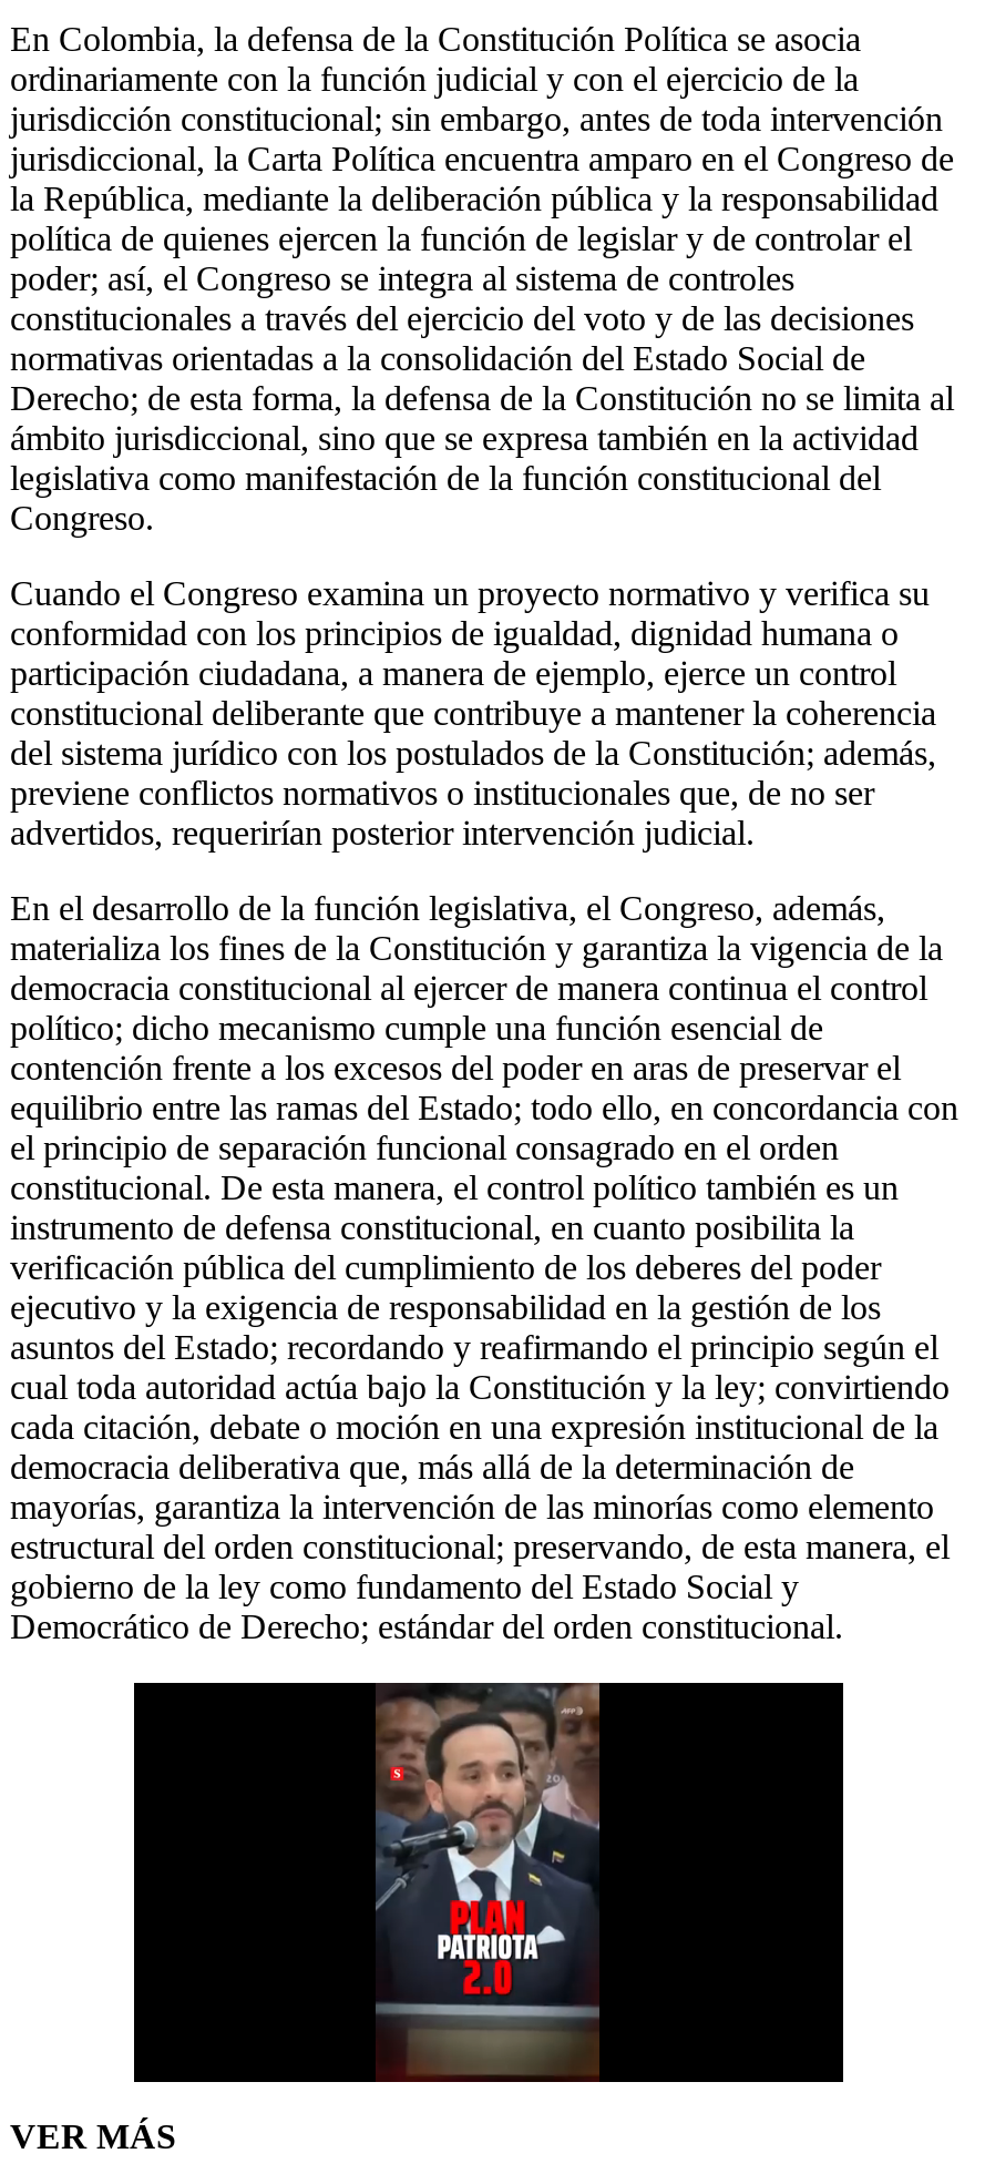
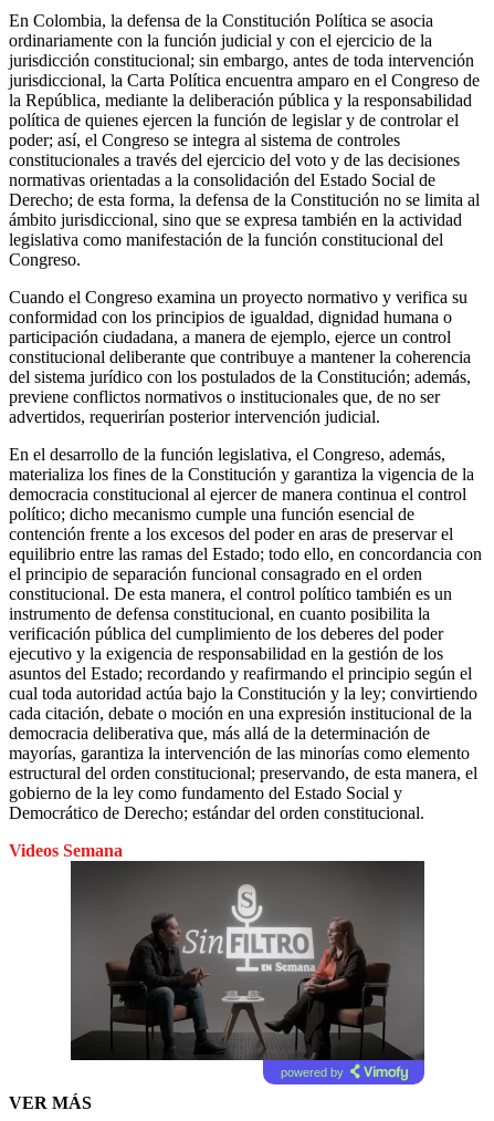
none -> [9,841,123,859] Videos Semana
none -> [280,1065,343,1079] powered by
[136,1681,843,2100] [image] -> [71,860,425,1086] [image]

